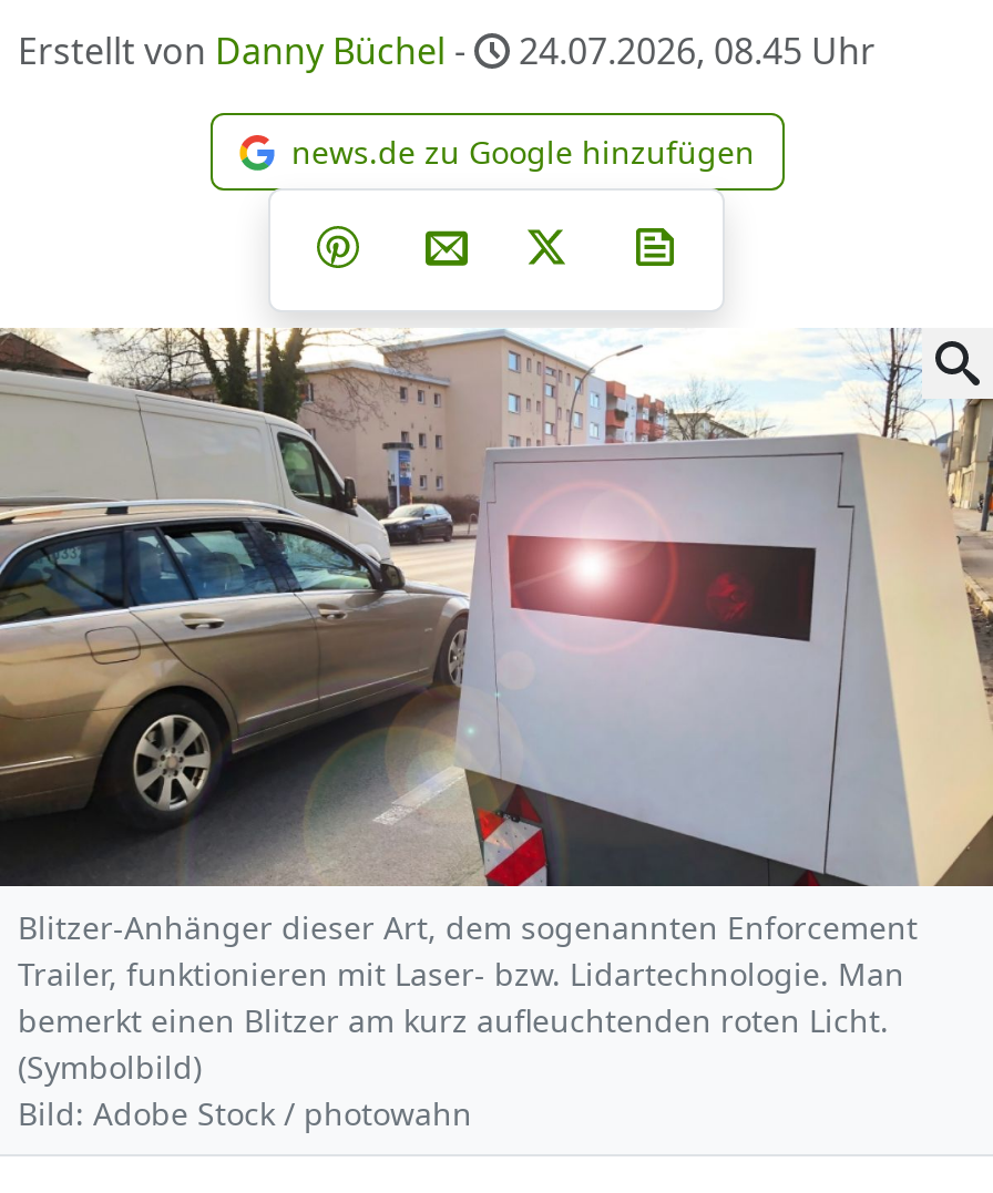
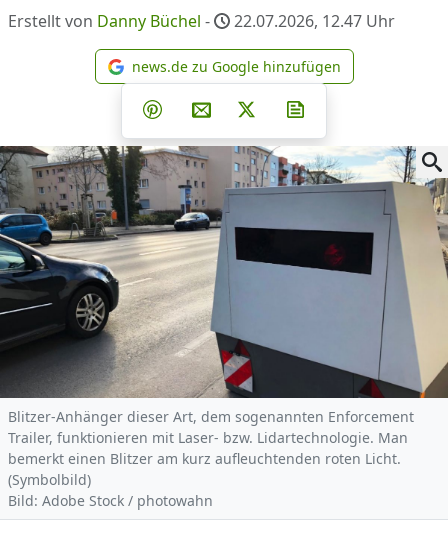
[18,27,876,75] Erstellt von Danny Büchel - 24.07.2026, 08.45 Uhr -> [8,10,395,32] Erstellt von Danny Büchel - 22.07.2026, 12.47 Uhr
[7,328,986,888] [image] -> [3,145,445,399] [image]

